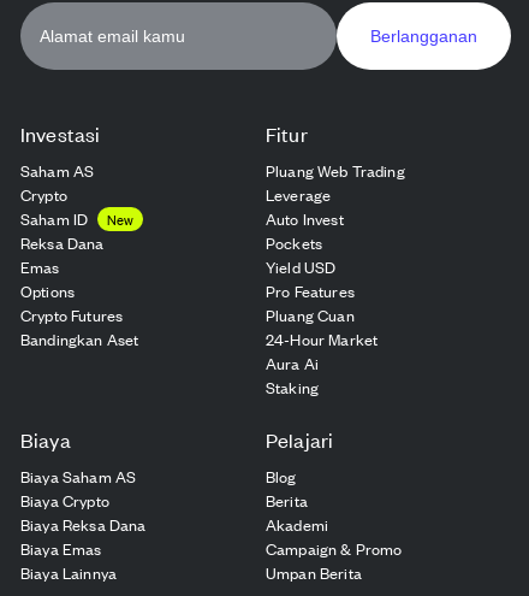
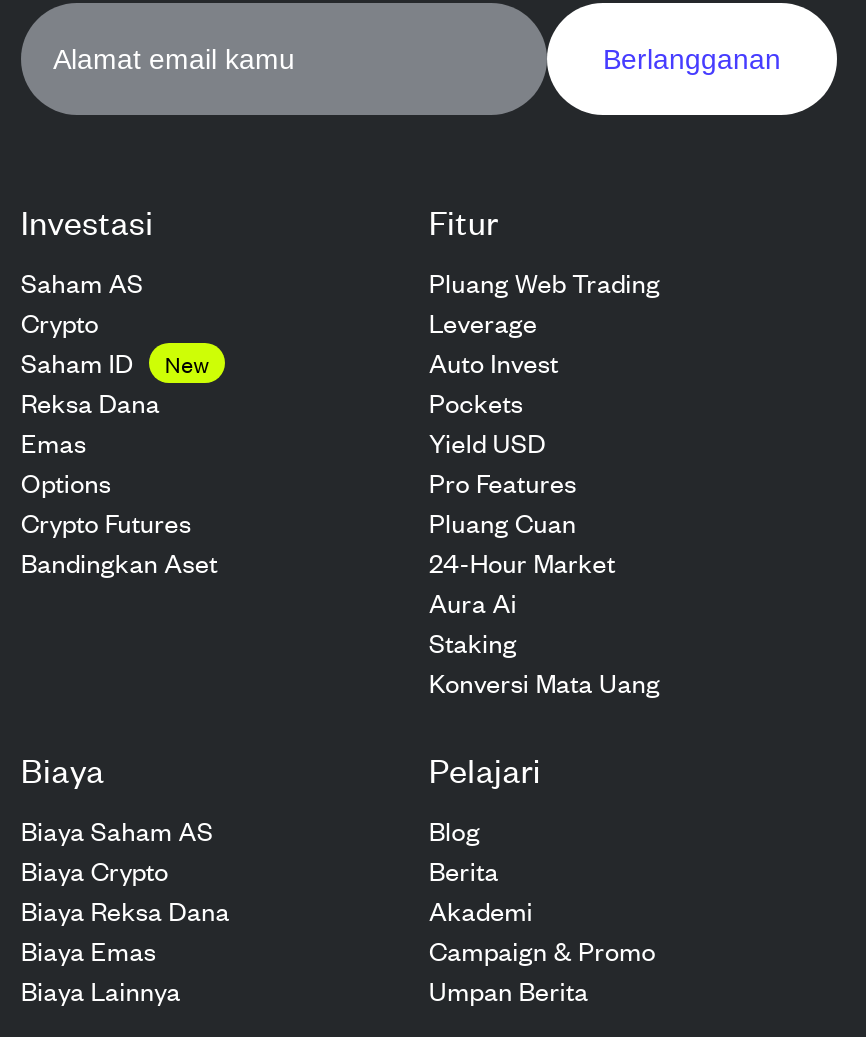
none -> [429,662,660,700] Konversi Mata Uang

